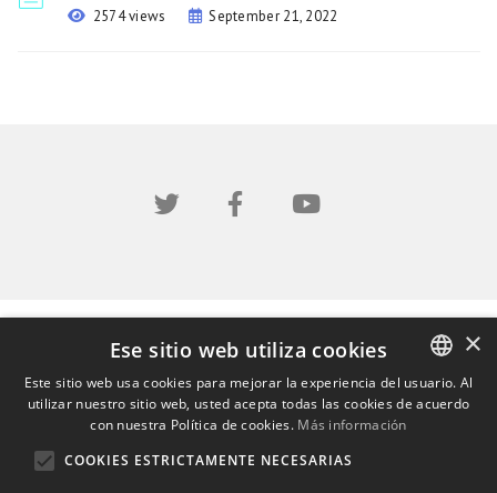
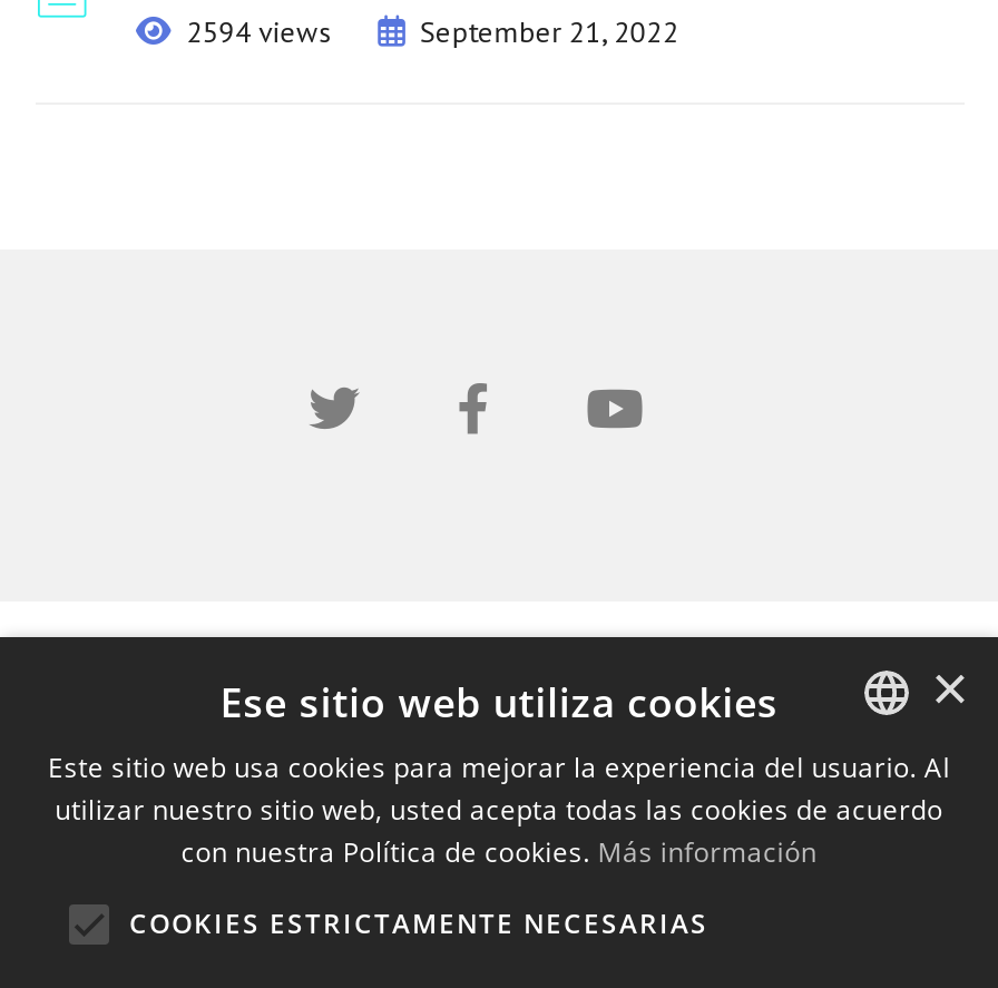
[93,7,166,26] 2574 views -> [186,13,333,51] 2594 views

